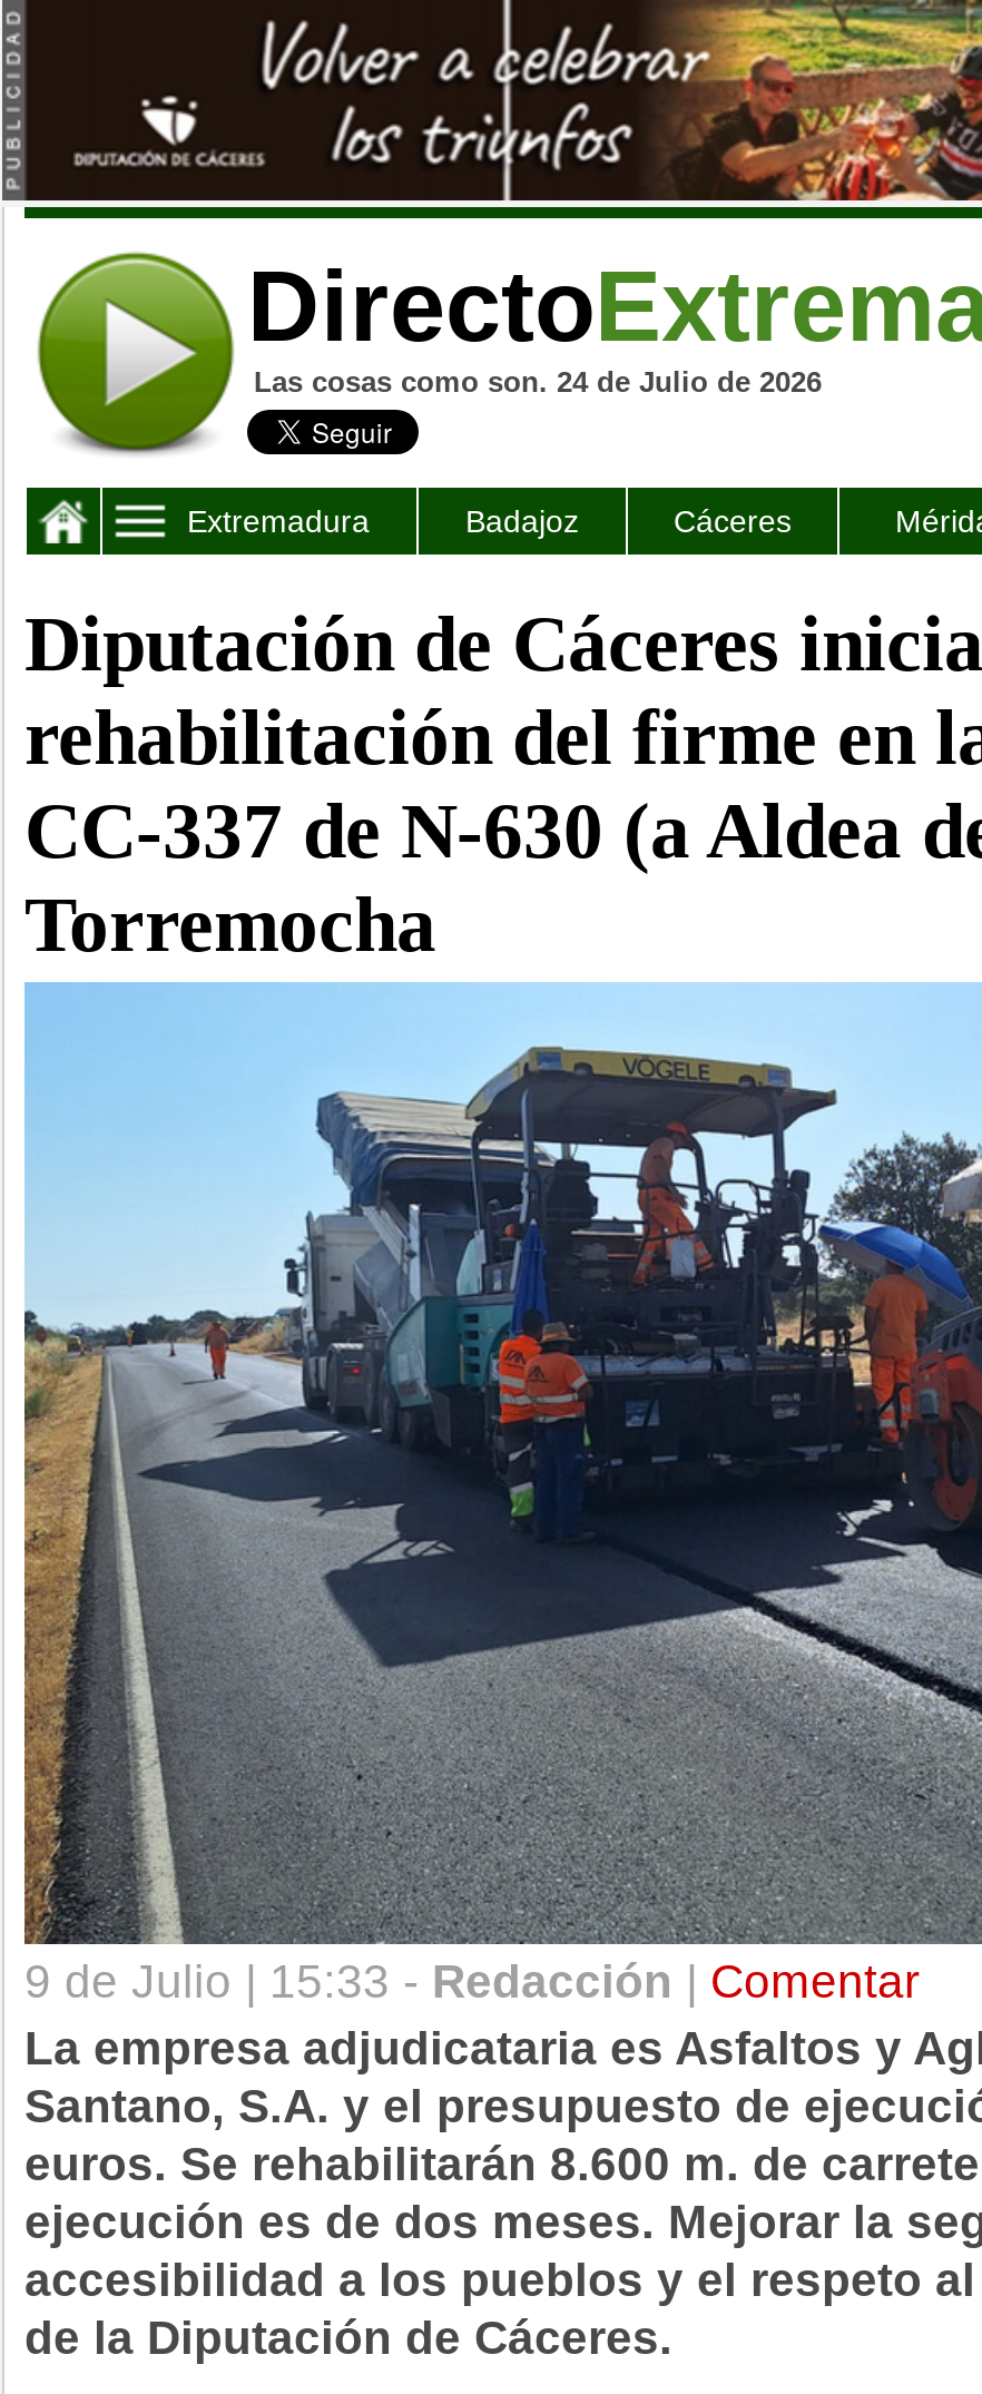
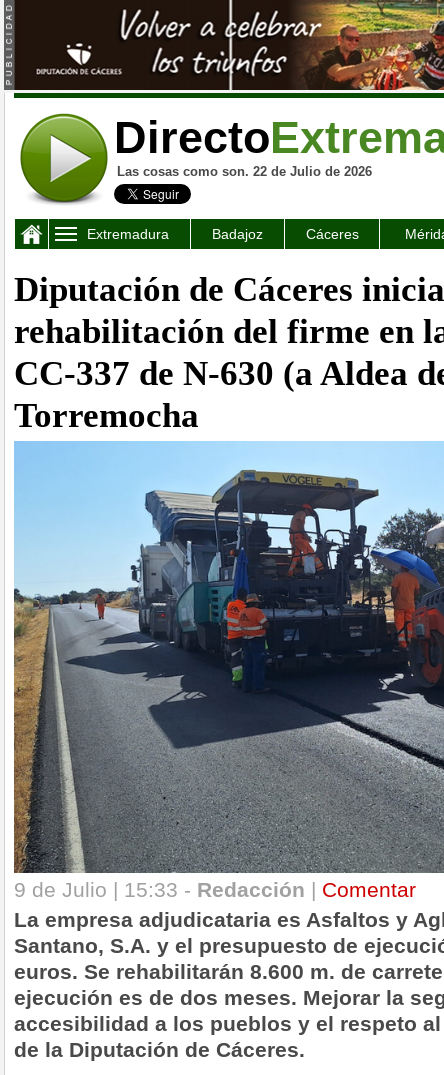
[254,365,822,399] Las cosas como son. 24 de Julio de 2026 -> [117,164,372,179] Las cosas como son. 22 de Julio de 2026

